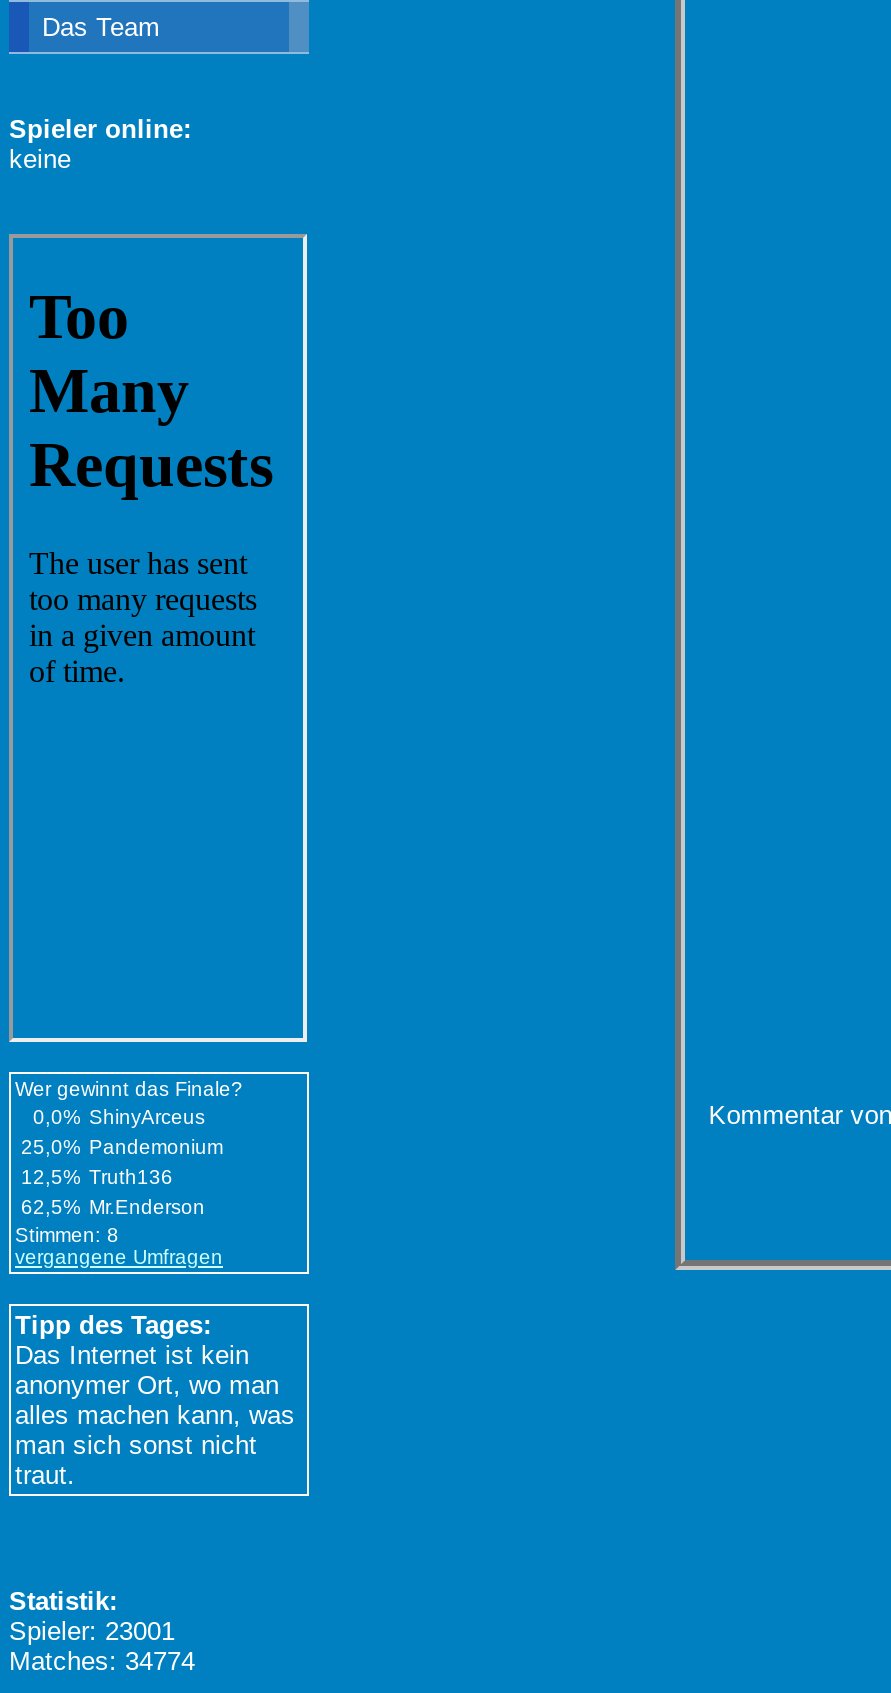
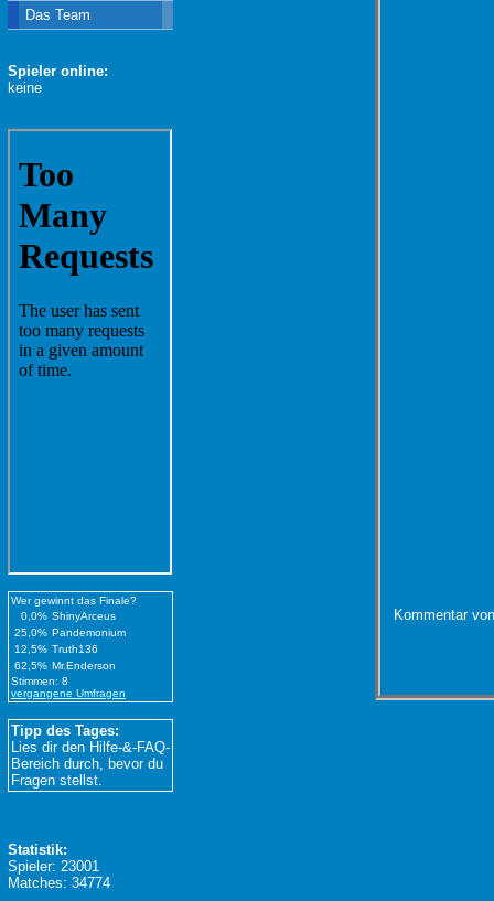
[15,1340,295,1490] Das Internet ist kein | anonymer Ort, wo man | alles machen kann, was | man sich sonst nicht | traut. -> [11,739,170,789] Lies dir den Hilfe-&-FAQ- | Bereich durch, bevor du | Fragen stellst.

